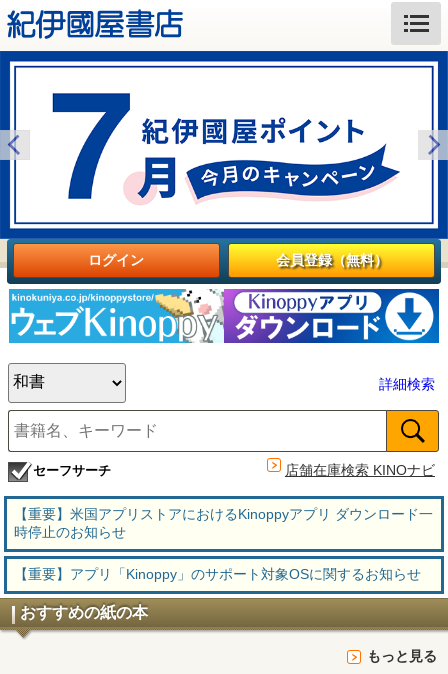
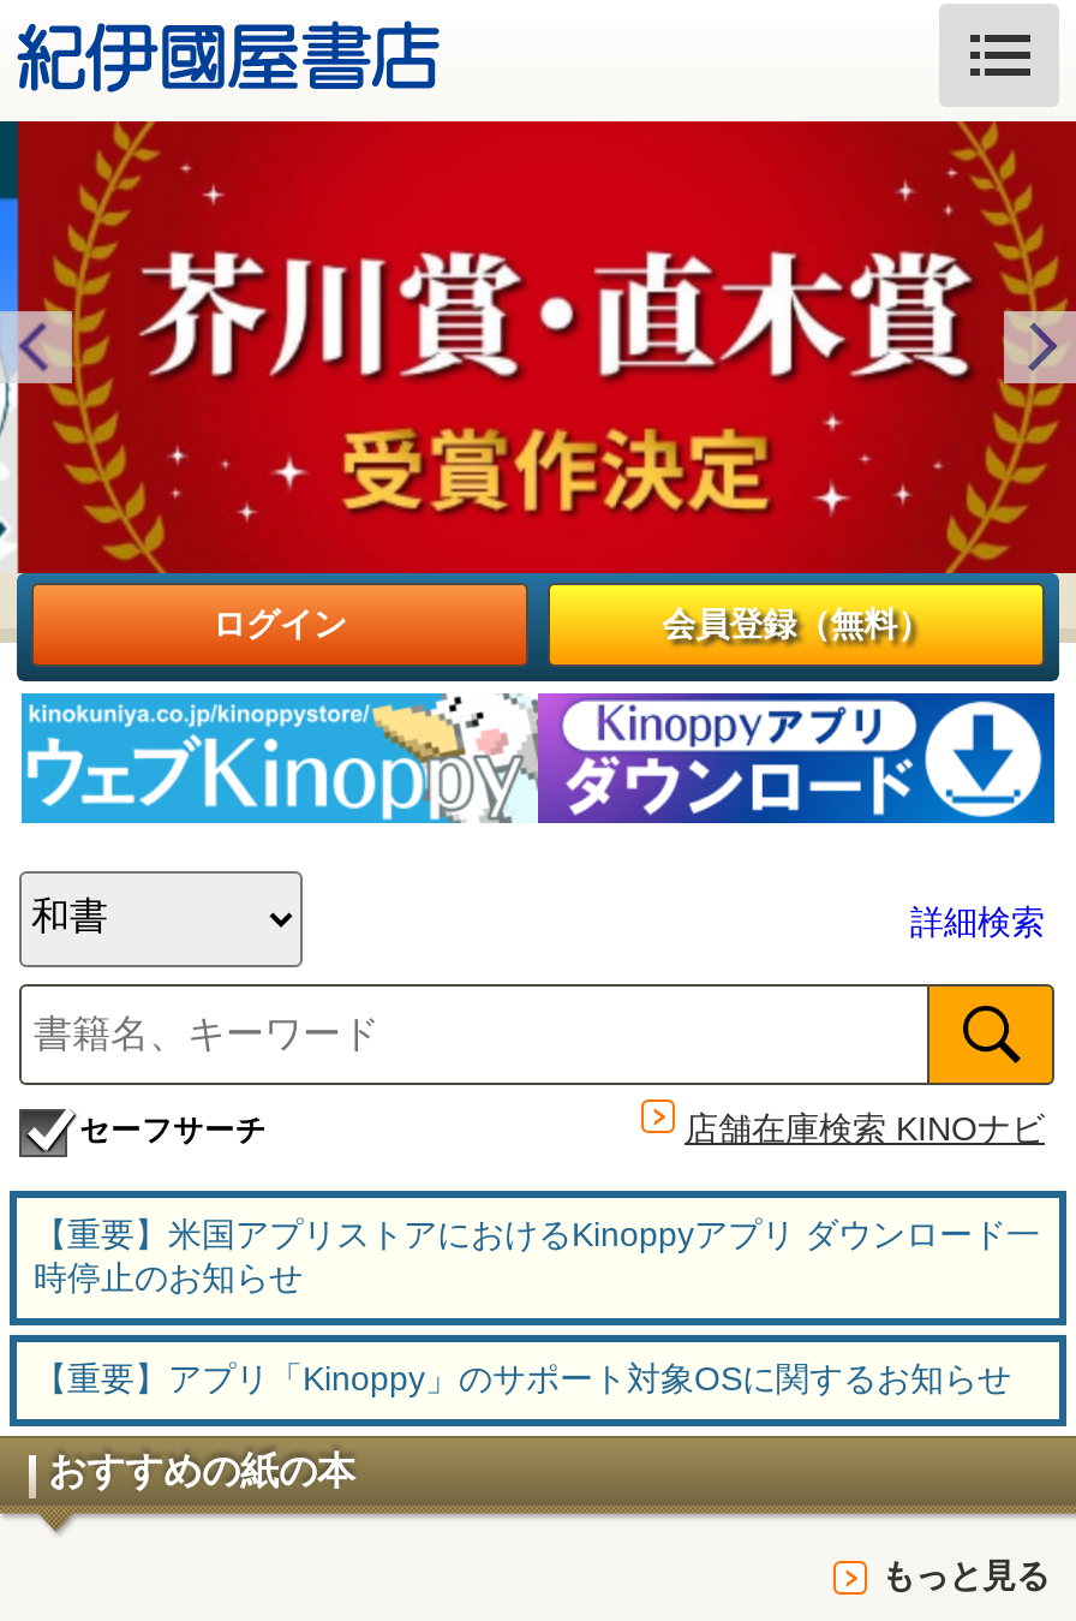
[3,50,445,240] [image] -> [7,119,1069,576] [image]

